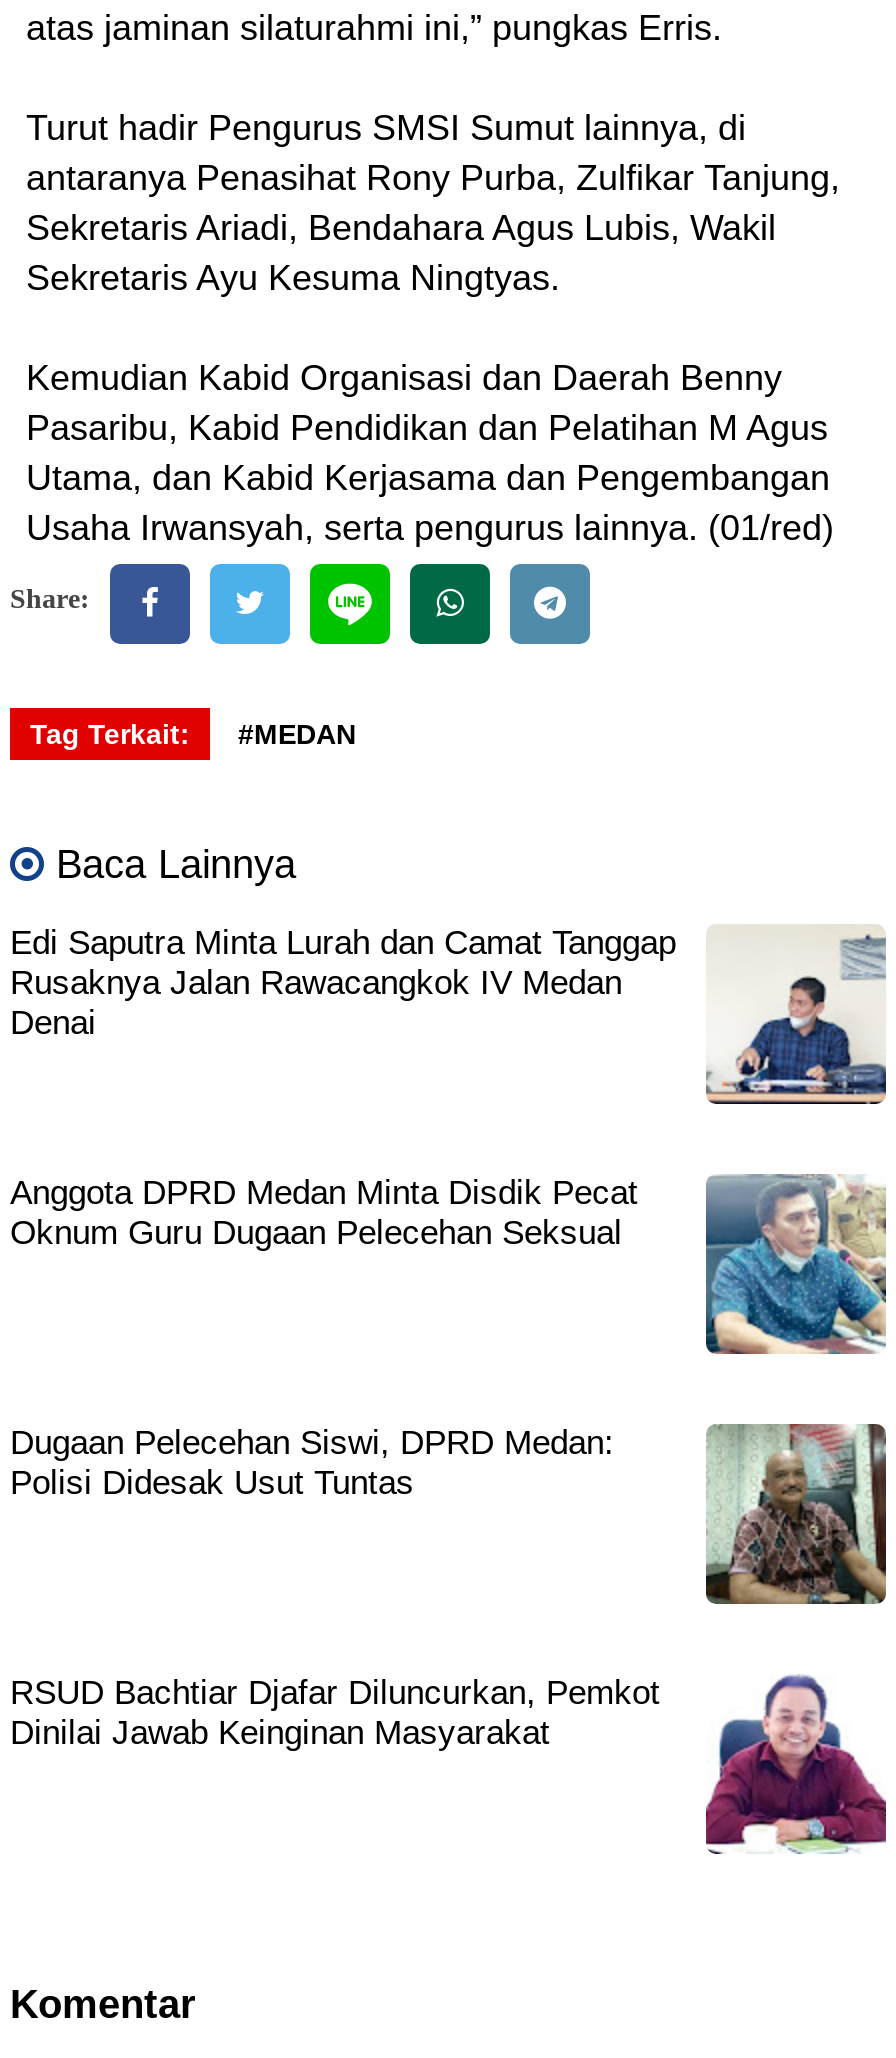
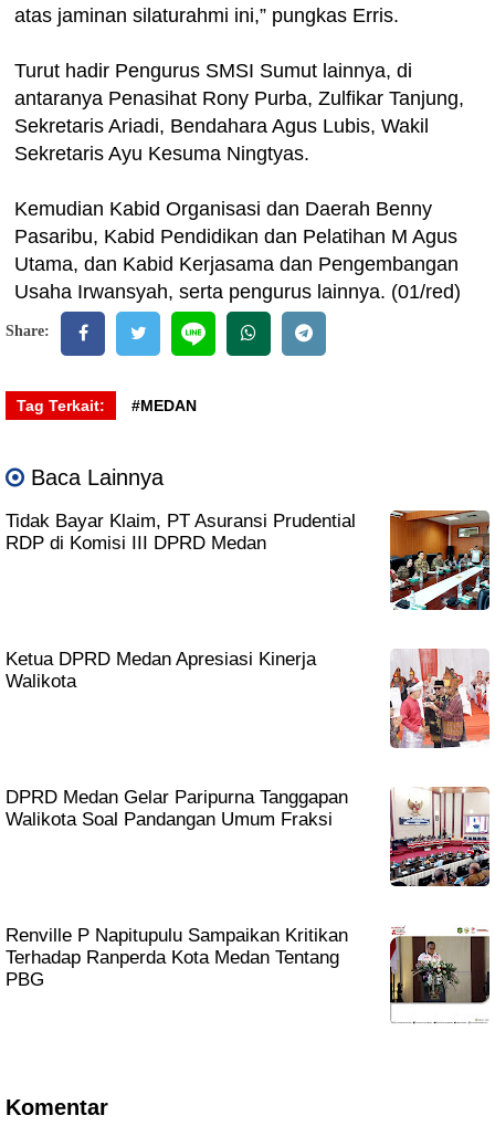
[10,924,886,1106] [image] | Edi Saputra Minta Lurah dan Camat Tanggap | Rusaknya Jalan Rawacangkok IV Medan | Denai -> [6,509,491,611] [image] | Tidak Bayar Klaim, PT Asuransi Prudential | RDP di Komisi III DPRD Medan
[10,1174,638,1252] Anggota DPRD Medan Minta Disdik Pecat | Oknum Guru Dugaan Pelecehan Seksual -> [6,649,316,692] Ketua DPRD Medan Apresiasi Kinerja | Walikota
[704,1174,888,1356] [image] -> [389,649,491,749] [image]
[10,1424,614,1502] Dugaan Pelecehan Siswi, DPRD Medan: | Polisi Didesak Usut Tuntas -> [6,787,348,830] DPRD Medan Gelar Paripurna Tanggapan | Walikota Soal Pandangan Umum Fraksi
[706,1422,888,1606] [image] -> [389,786,491,887] [image]
[10,1674,888,1854] [image] | RSUD Bachtiar Djafar Diluncurkan, Pemkot | Dinilai Jawab Keinginan Masyarakat -> [6,925,491,1024] [image] | Renville P Napitupulu Sampaikan Kritikan | Terhadap Ranperda Kota Medan Tentang | PBG

